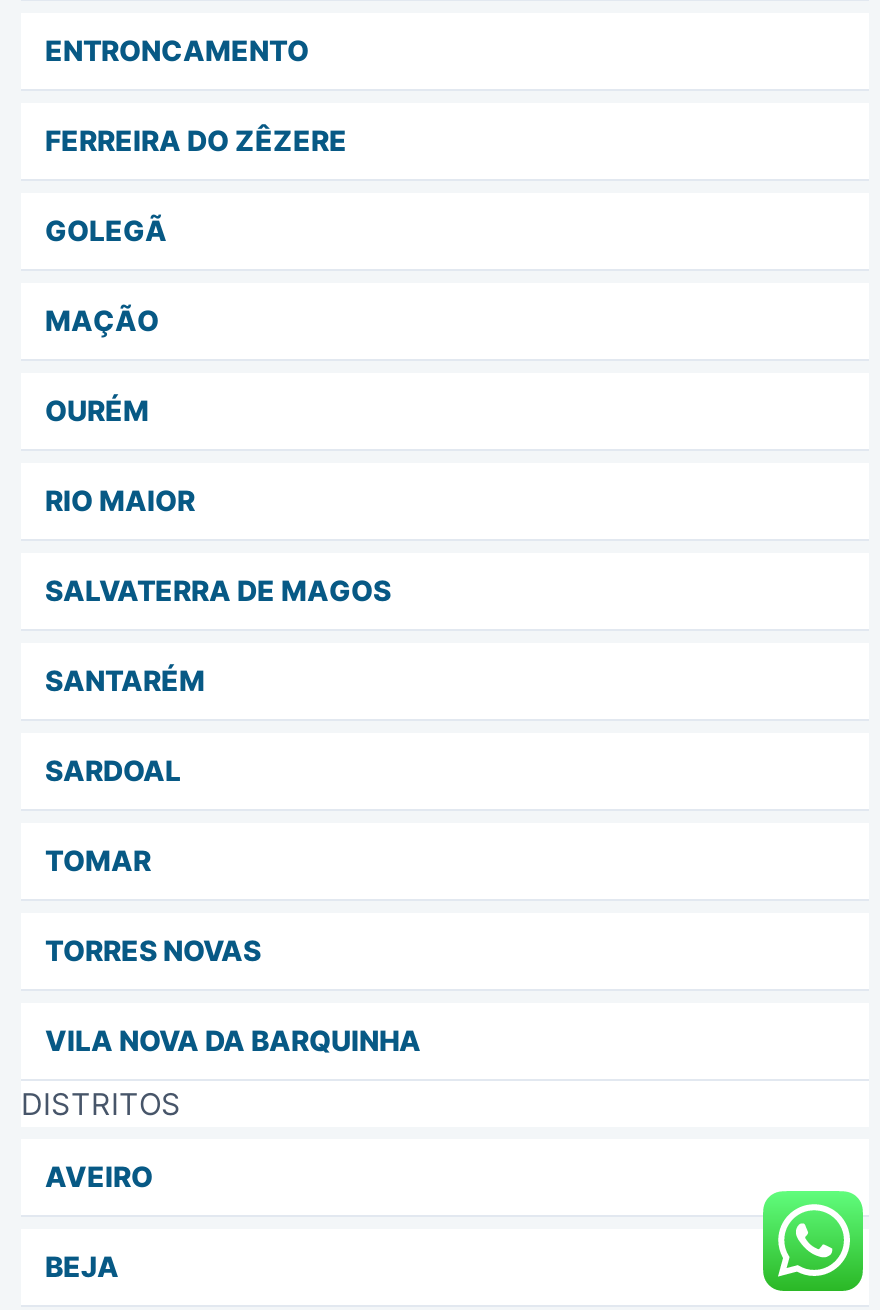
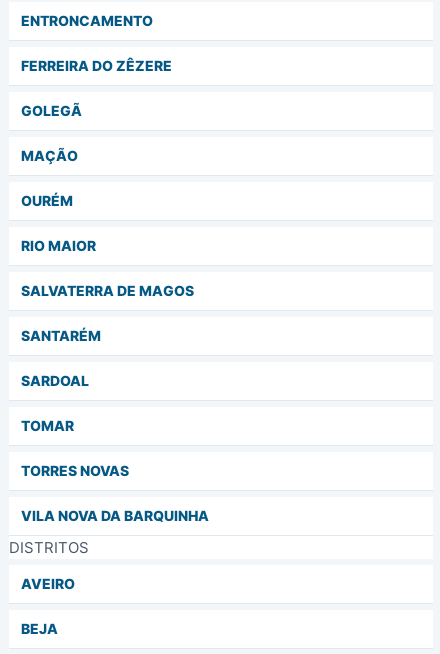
[761,1188,865,1294] [image] -> none

